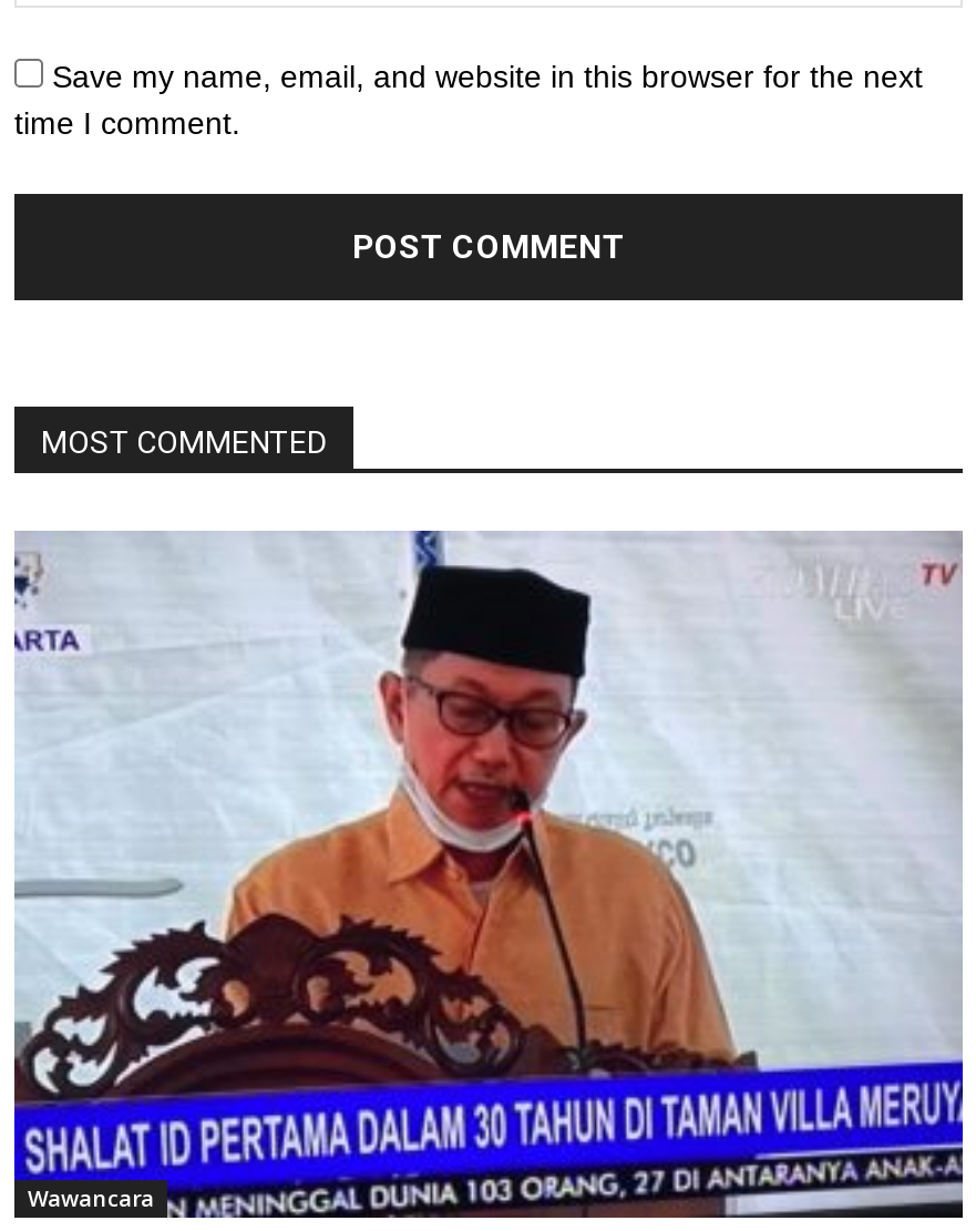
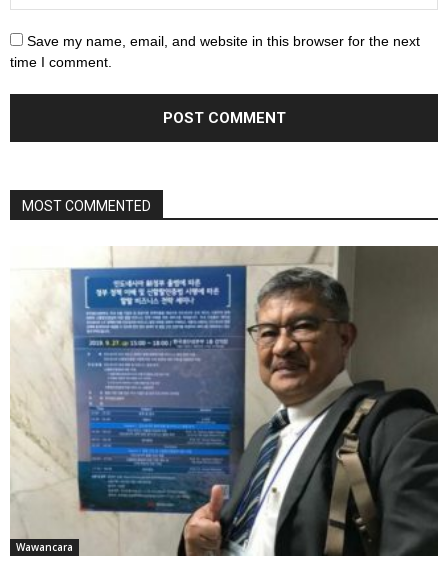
[12,529,965,1220] [image] -> [10,246,439,556] [image]

